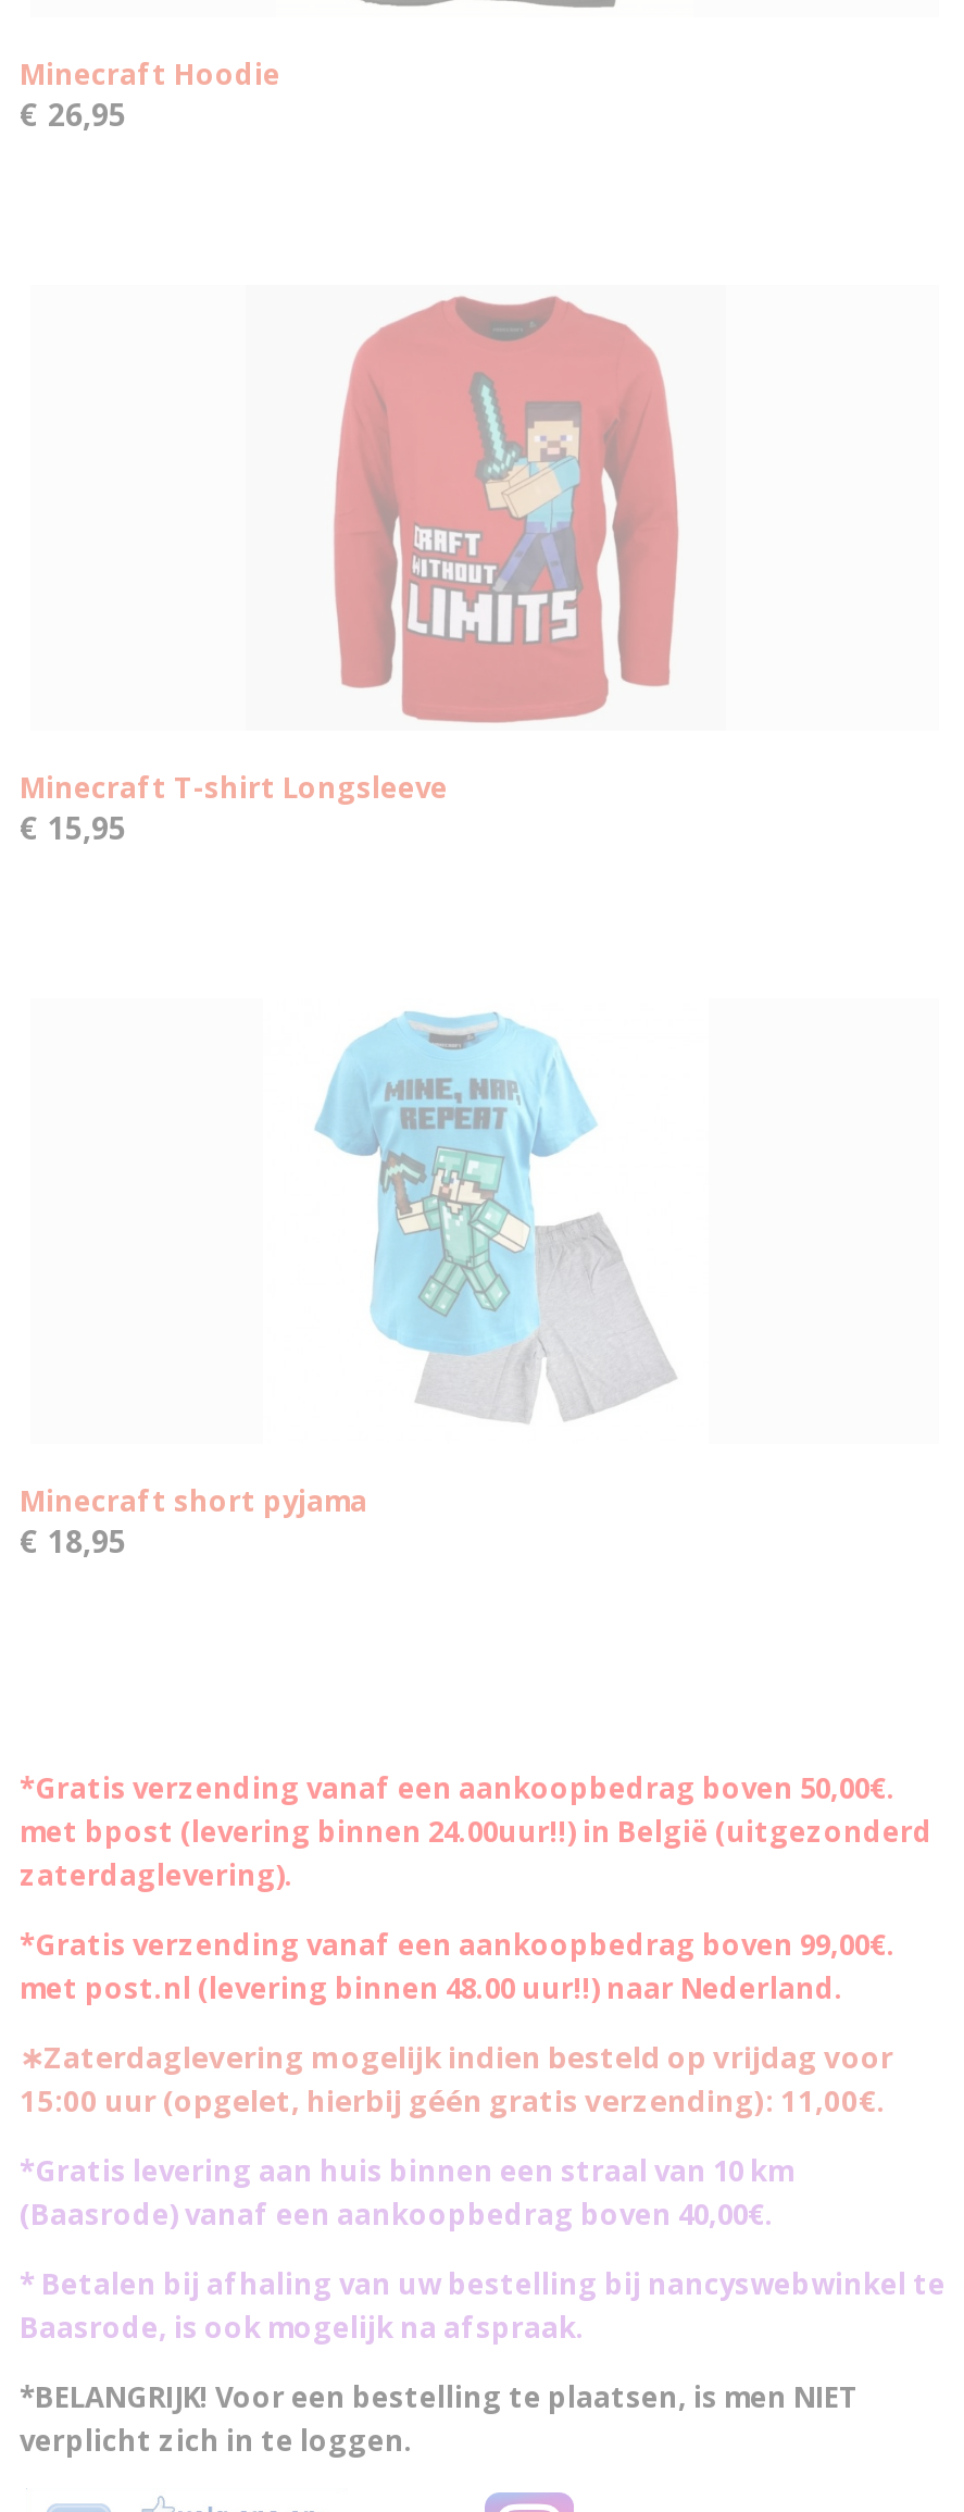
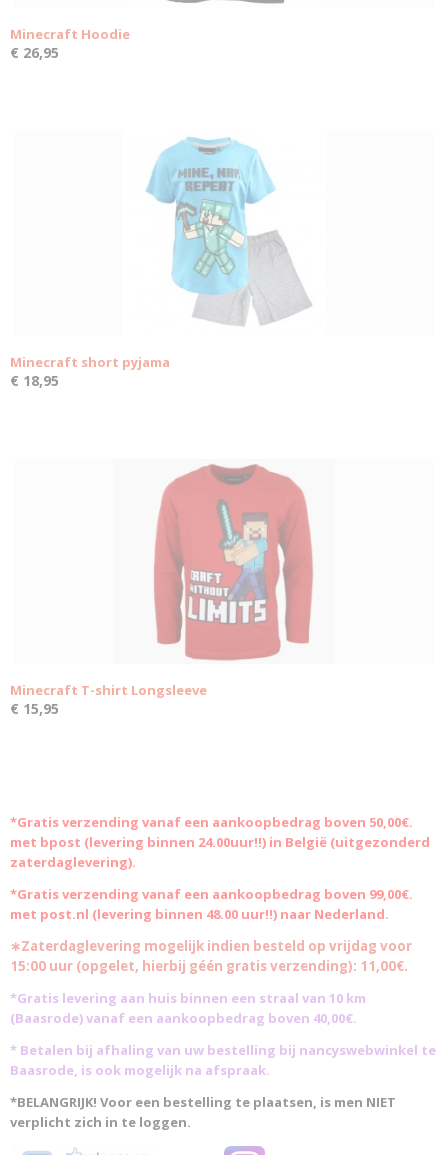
moved [20,294,683,848] -> [10,463,315,718]: [image] | Minecraft T-shirt Longsleeve | € 15,95
moved [20,1007,672,1562] -> [10,135,310,390]: [image] | Minecraft short pyjama | € 18,95

